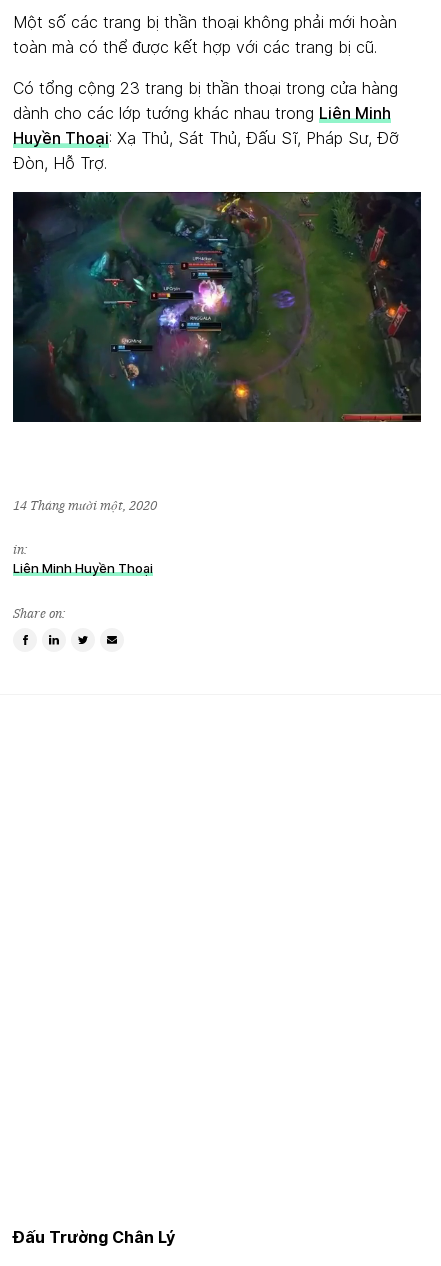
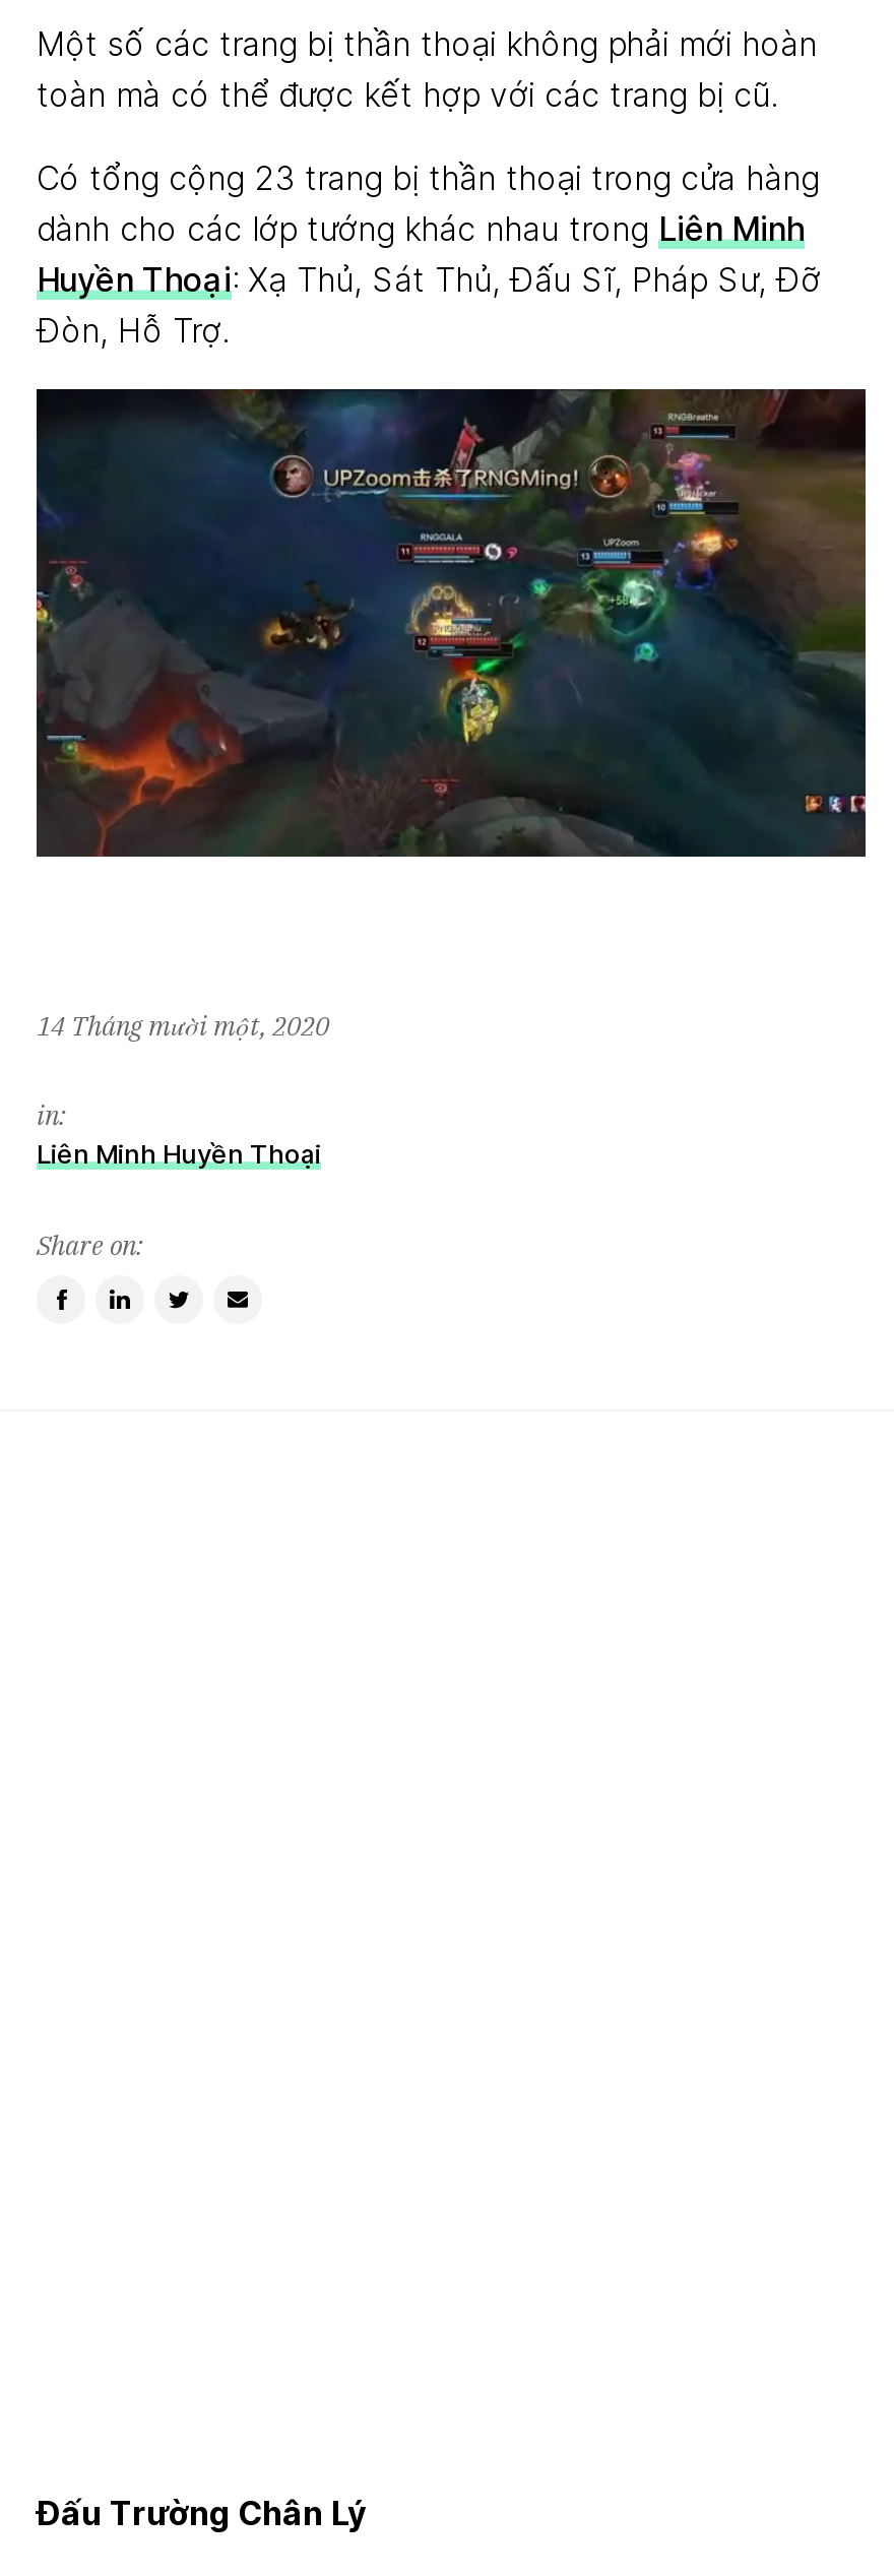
[12,192,422,423] [image] -> [35,389,868,859] [image]

